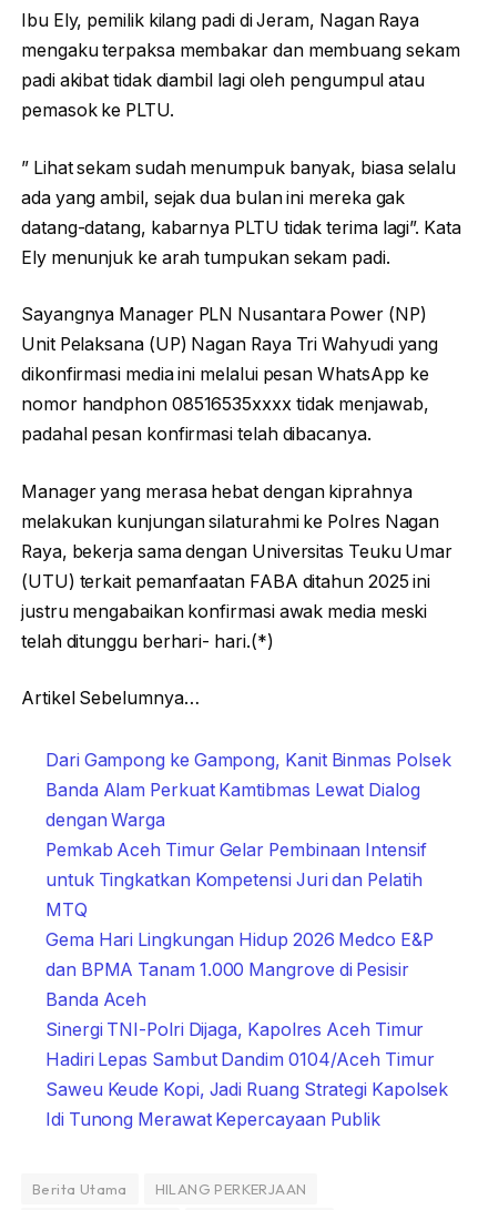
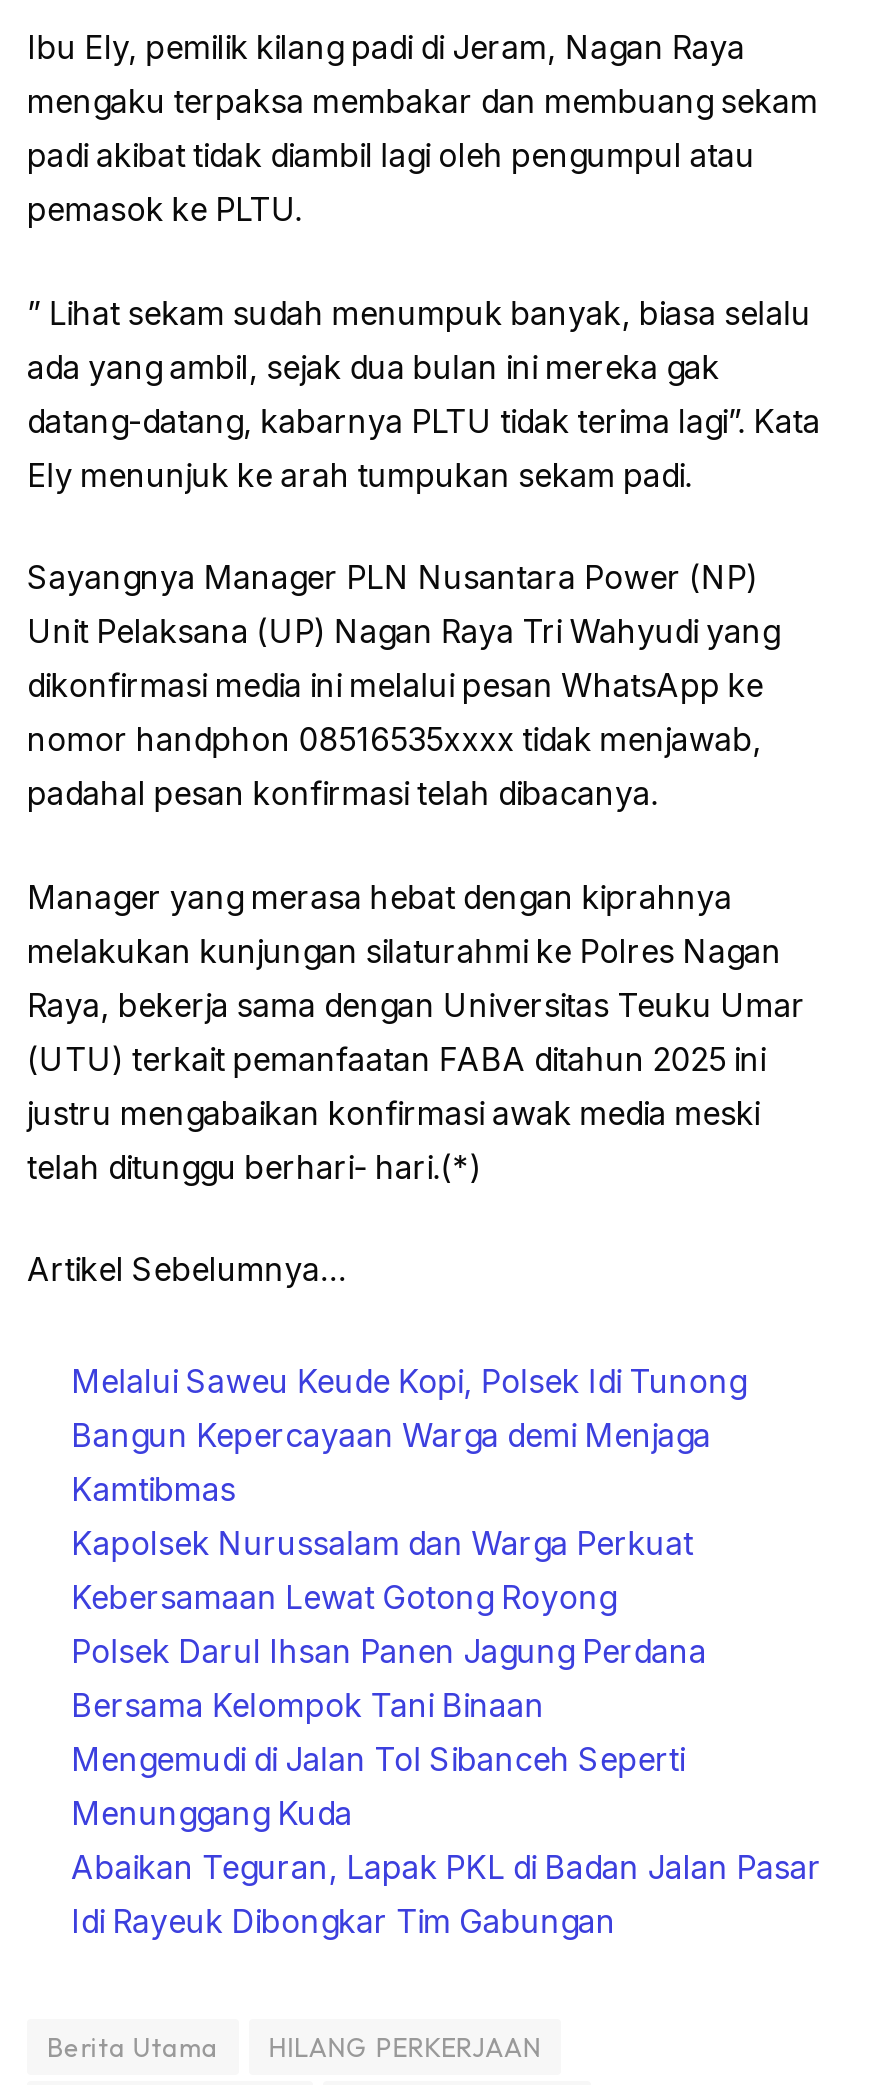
[45,750,451,1130] Dari Gampong ke Gampong, Kanit Binmas Polsek | Banda Alam Perkuat Kamtibmas Lewat Dialog | dengan Warga | Pemkab Aceh Timur Gelar Pembinaan Intensif | untuk Tingkatkan Kompetensi Juri dan Pelatih | MTQ | Gema Hari Lingkungan Hidup 2026 Medco E&P | dan BPMA Tanam 1.000 Mangrove di Pesisir | Banda Aceh | Sinergi TNI-Polri Dijaga, Kapolres Aceh Timur | Hadiri Lepas Sambut Dandim 0104/Aceh Timur | Saweu Keude Kopi, Jadi Ruang Strategi Kapolsek | Idi Tunong Merawat Kepercayaan Publik -> [71,1363,822,1941] Melalui Saweu Keude Kopi, Polsek Idi Tunong | Bangun Kepercayaan Warga demi Menjaga | Kamtibmas | Kapolsek Nurussalam dan Warga Perkuat | Kebersamaan Lewat Gotong Royong | Polsek Darul Ihsan Panen Jagung Perdana | Bersama Kelompok Tani Binaan | Mengemudi di Jalan Tol Sibanceh Seperti | Menunggang Kuda | Abaikan Teguran, Lapak PKL di Badan Jalan Pasar | Idi Rayeuk Dibongkar Tim Gabungan

